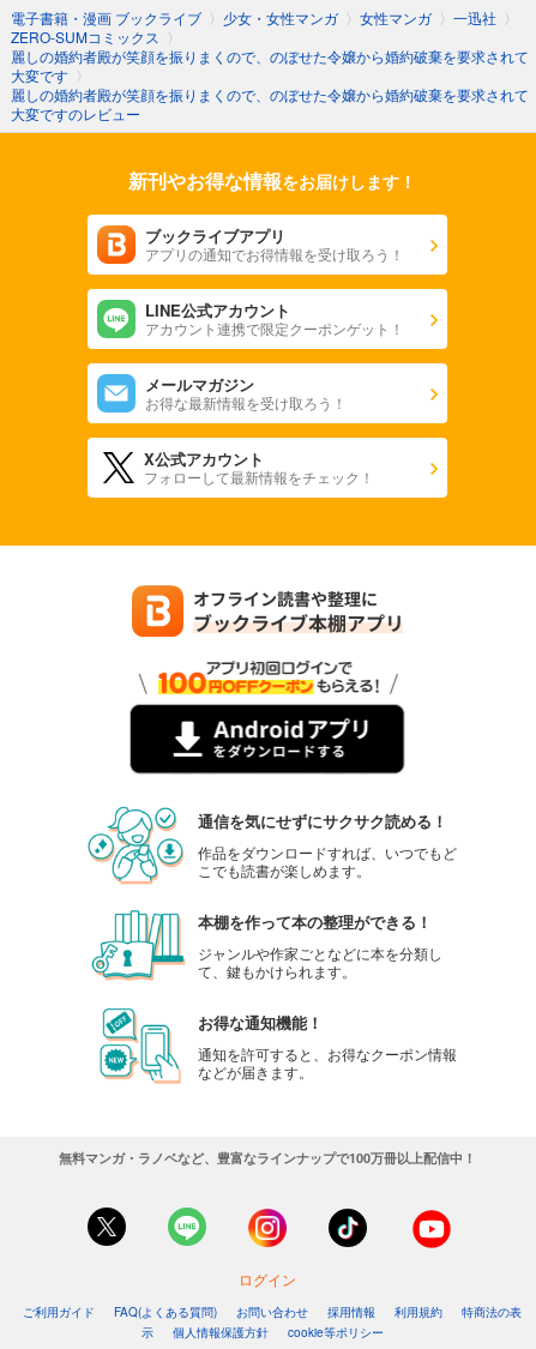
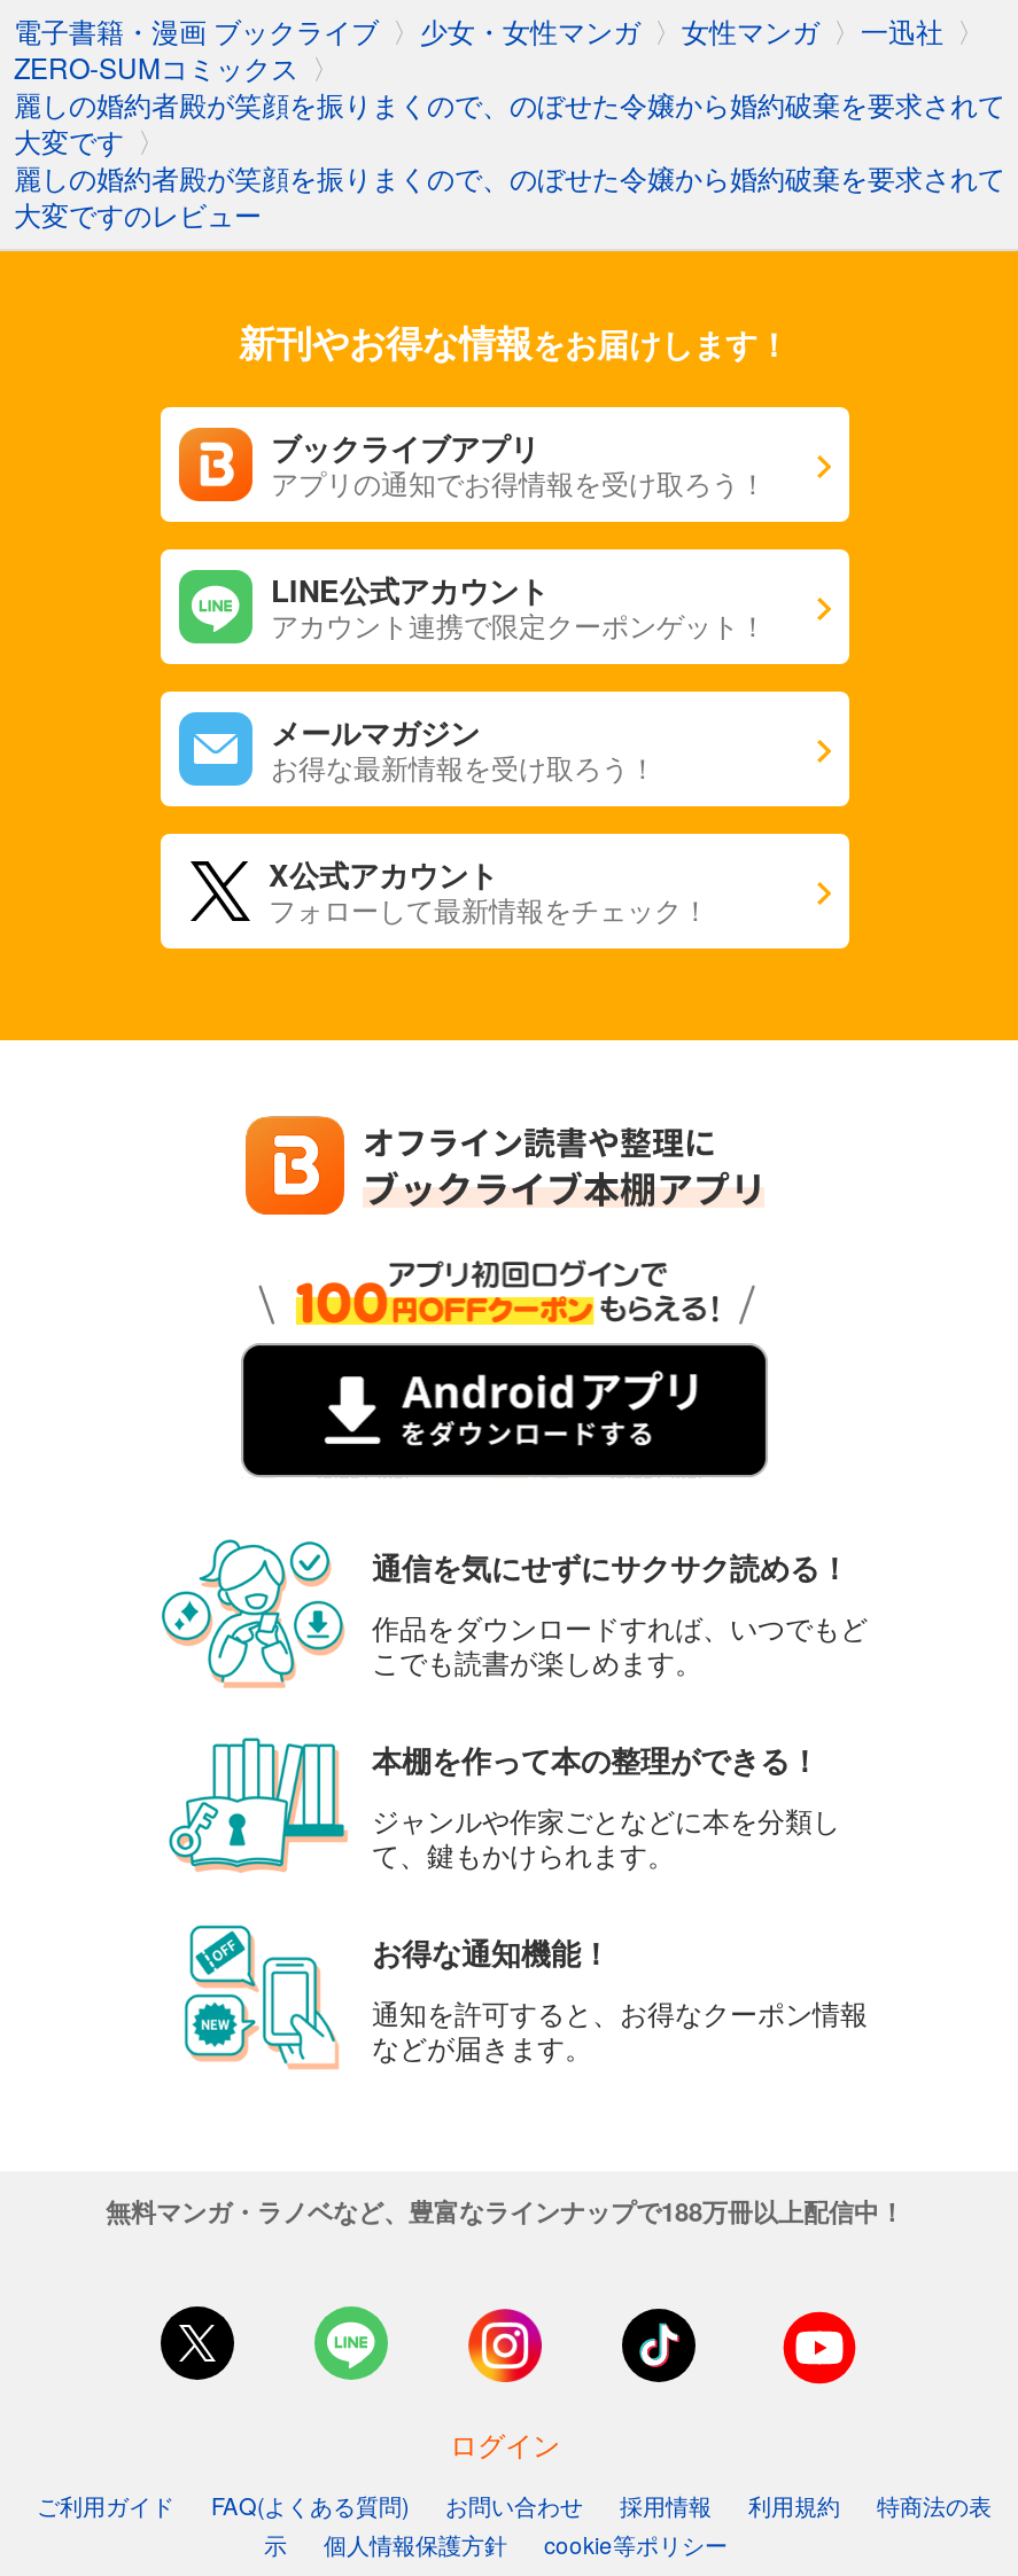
[59,1149,476,1167] 無料マンガ・ラノベなど、豊富なラインナップで100万冊以上配信中！ -> [106,2195,904,2229] 無料マンガ・ラノベなど、豊富なラインナップで188万冊以上配信中！

